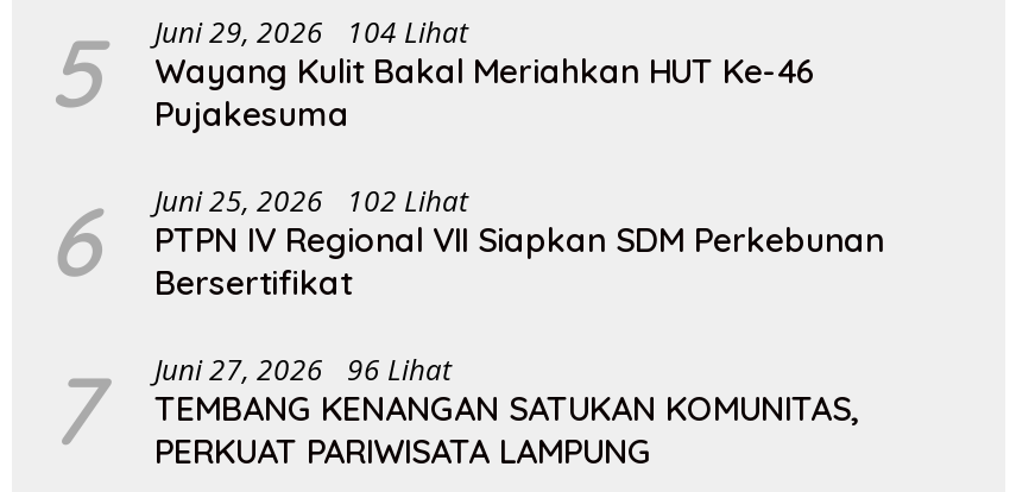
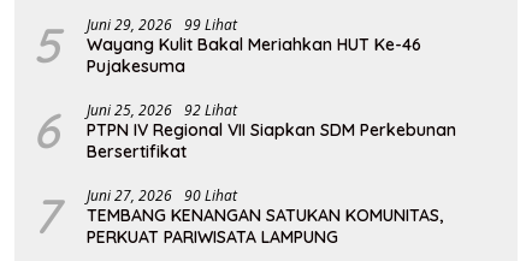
[48,11,815,134] 5 Juni 29, 2026 104 Lihat Wayang Kulit Bakal Meriahkan HUT Ke-46 Pujakesuma -> [32,14,421,76] 5 Juni 29, 2026 99 Lihat Wayang Kulit Bakal Meriahkan HUT Ke-46 Pujakesuma
[48,179,884,303] 6 Juni 25, 2026 102 Lihat PTPN IV Regional VII Siapkan SDM Perkebunan Bersertifikat -> [32,99,456,162] 6 Juni 25, 2026 92 Lihat PTPN IV Regional VII Siapkan SDM Perkebunan Bersertifikat
[48,348,858,472] 7 Juni 27, 2026 96 Lihat TEMBANG KENANGAN SATUKAN KOMUNITAS, PERKUAT PARIWISATA LAMPUNG -> [32,185,443,247] 7 Juni 27, 2026 90 Lihat TEMBANG KENANGAN SATUKAN KOMUNITAS, PERKUAT PARIWISATA LAMPUNG

